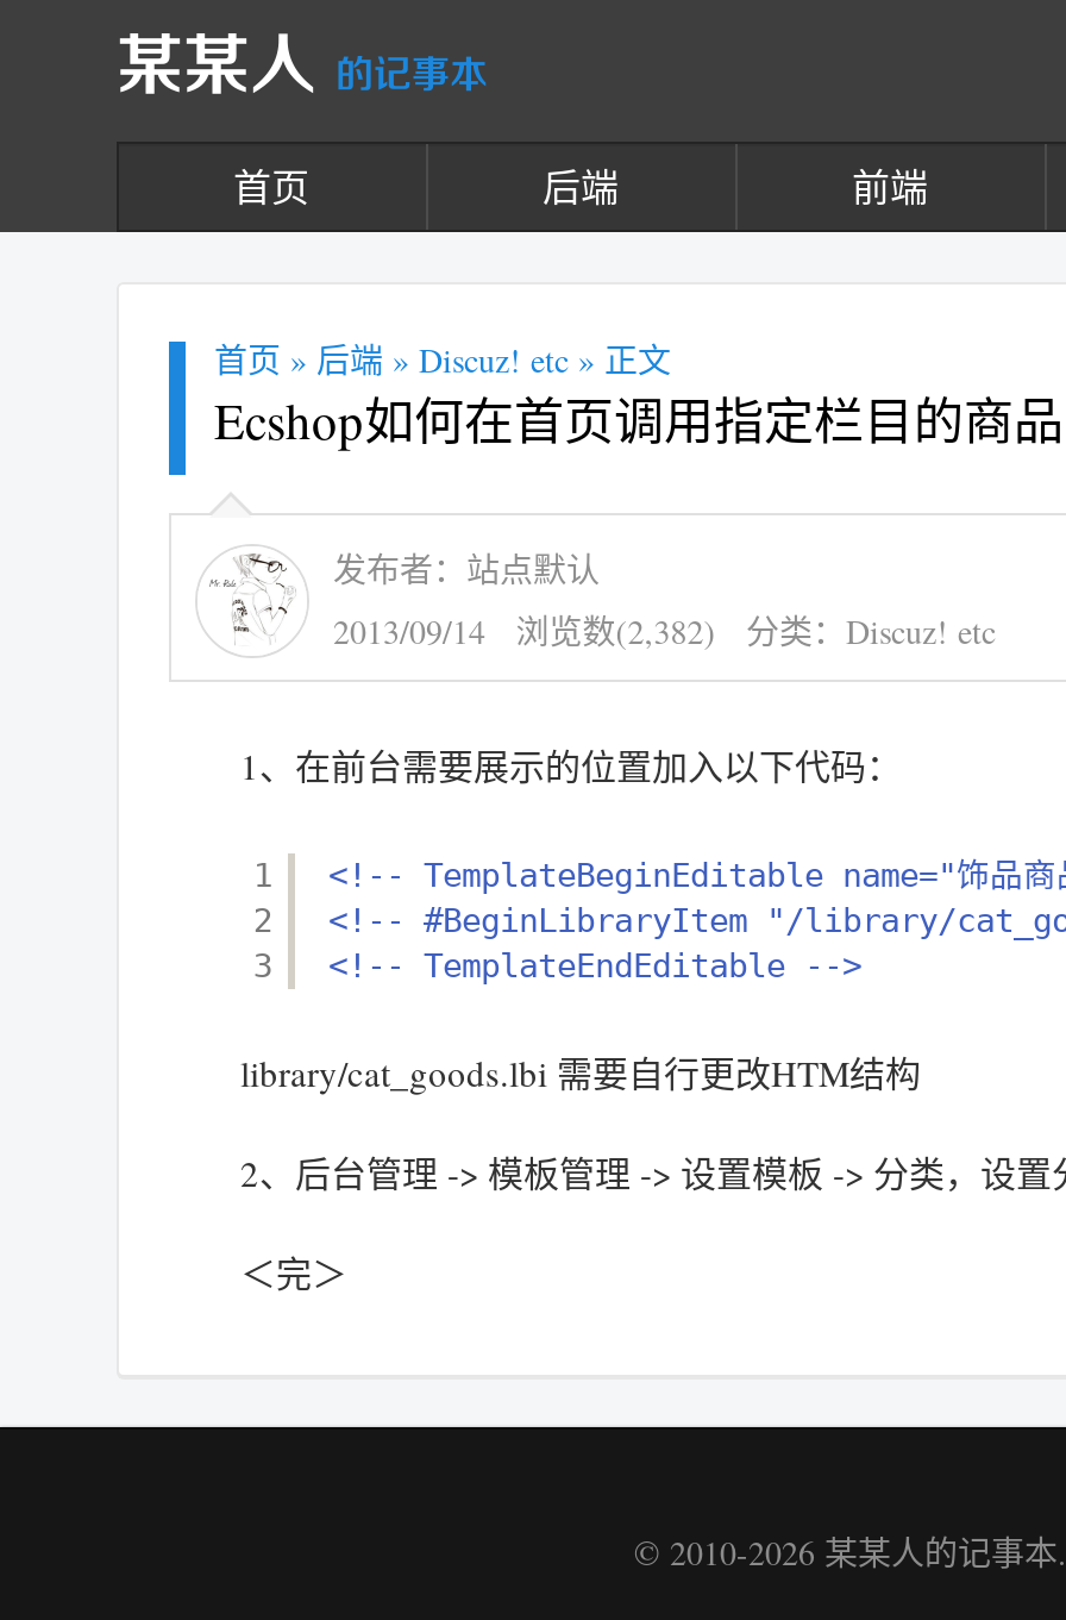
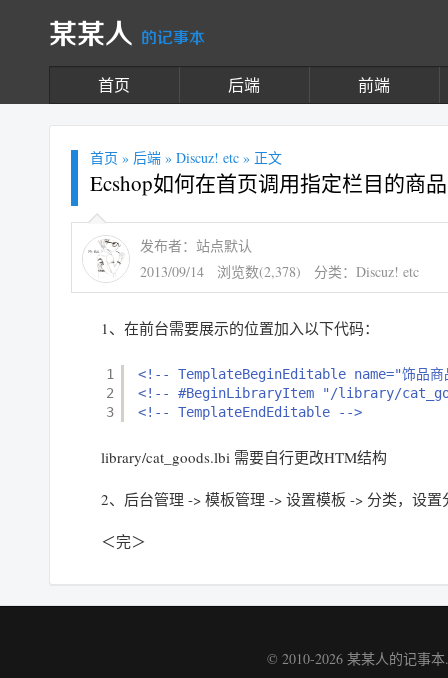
[333,608,996,653] 2013/09/14 浏览数(2,382) 分类：Discuz! etc -> [140,262,418,281] 2013/09/14 浏览数(2,378) 分类：Discuz! etc

